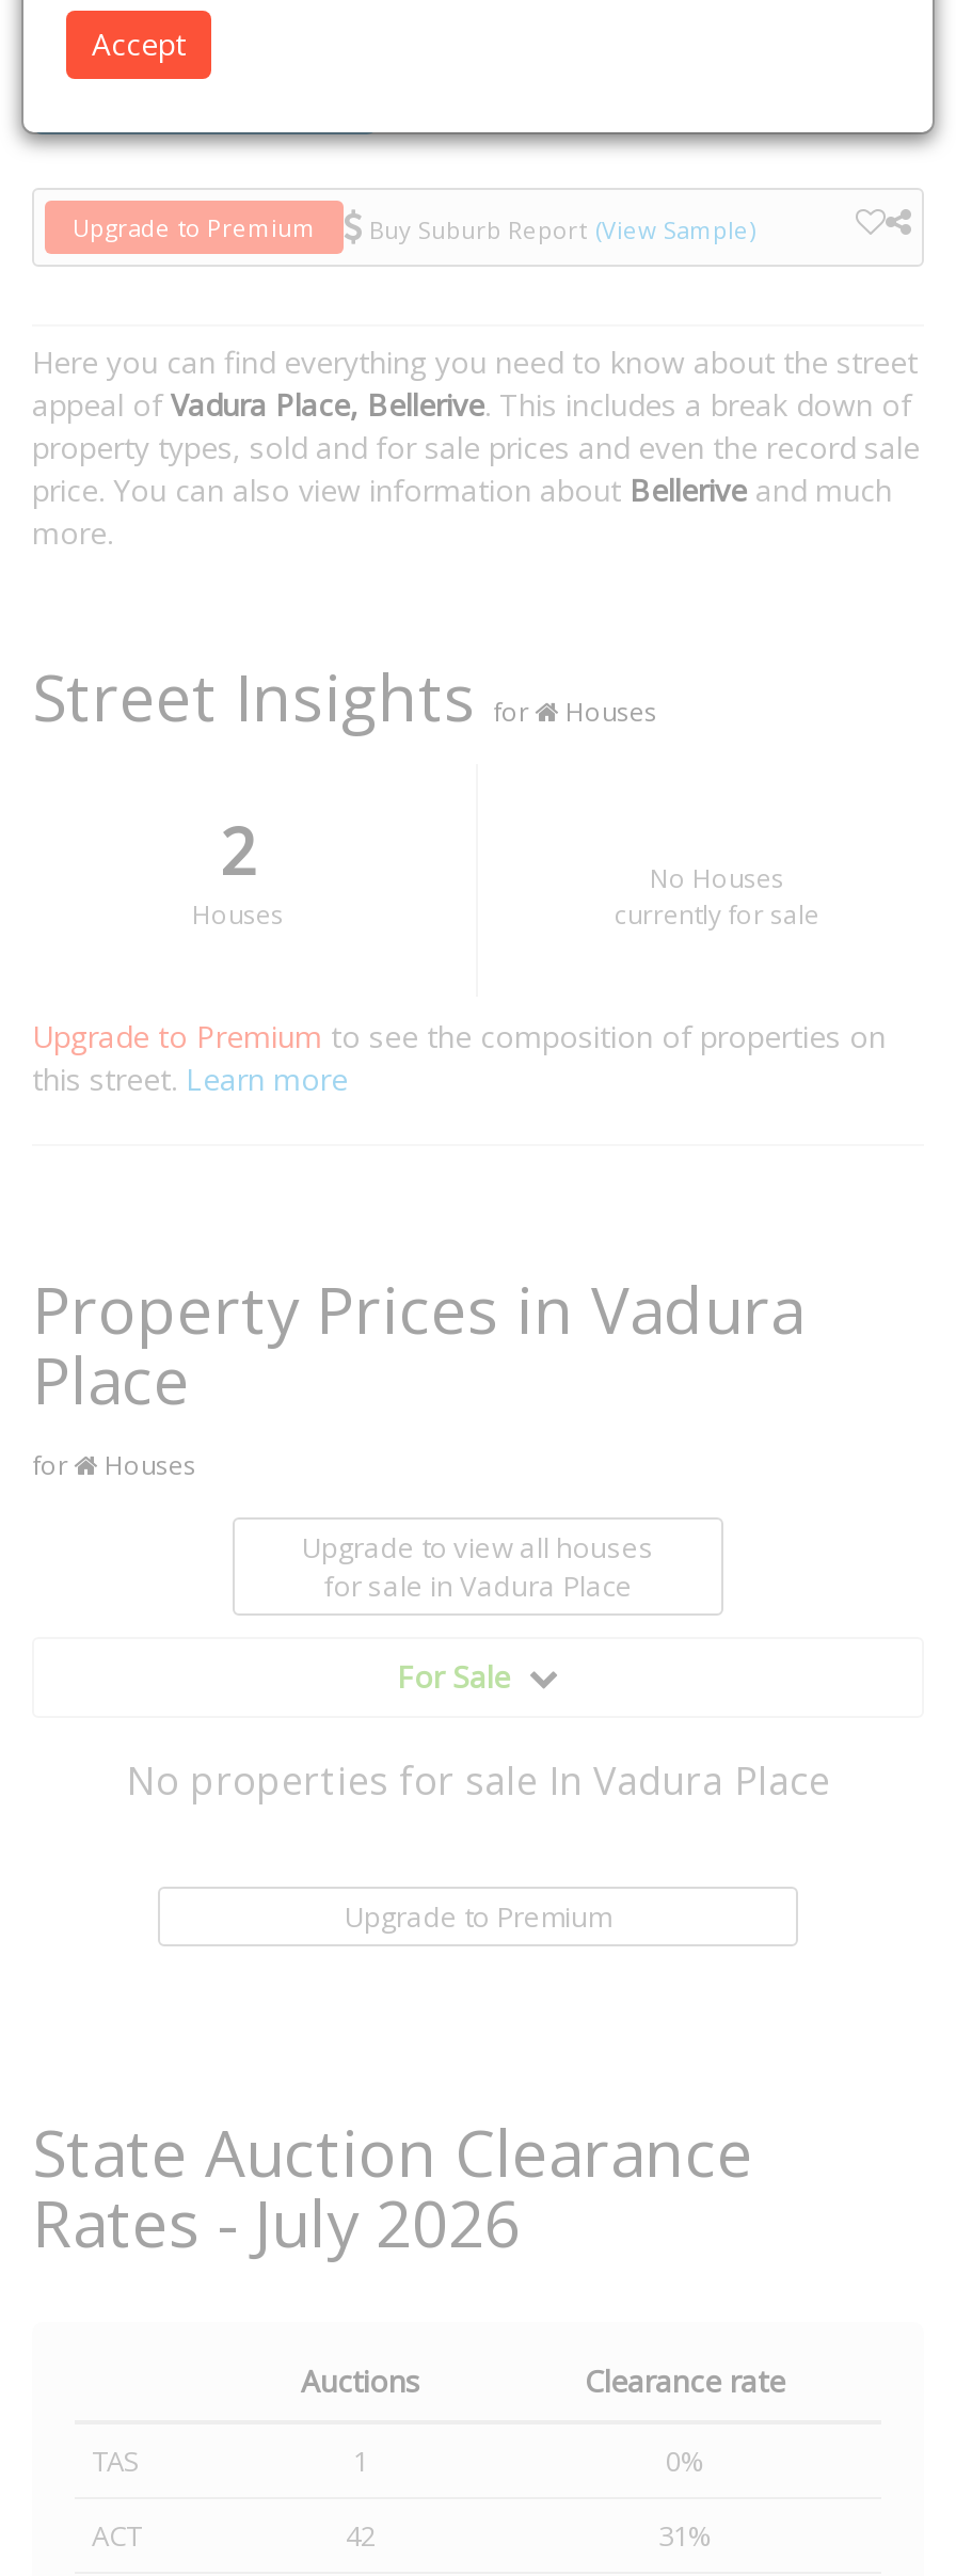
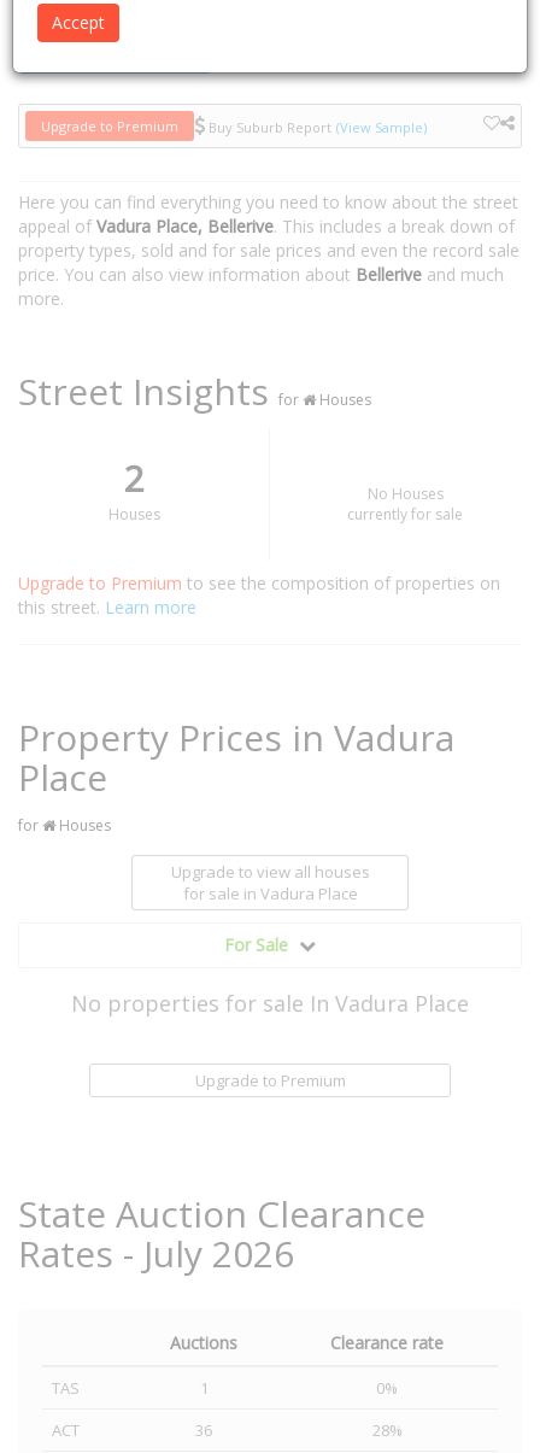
[346,2516,376,2555] 42 -> [195,1419,212,1441] 36
[658,2516,712,2555] 31% -> [372,1419,402,1441] 28%

